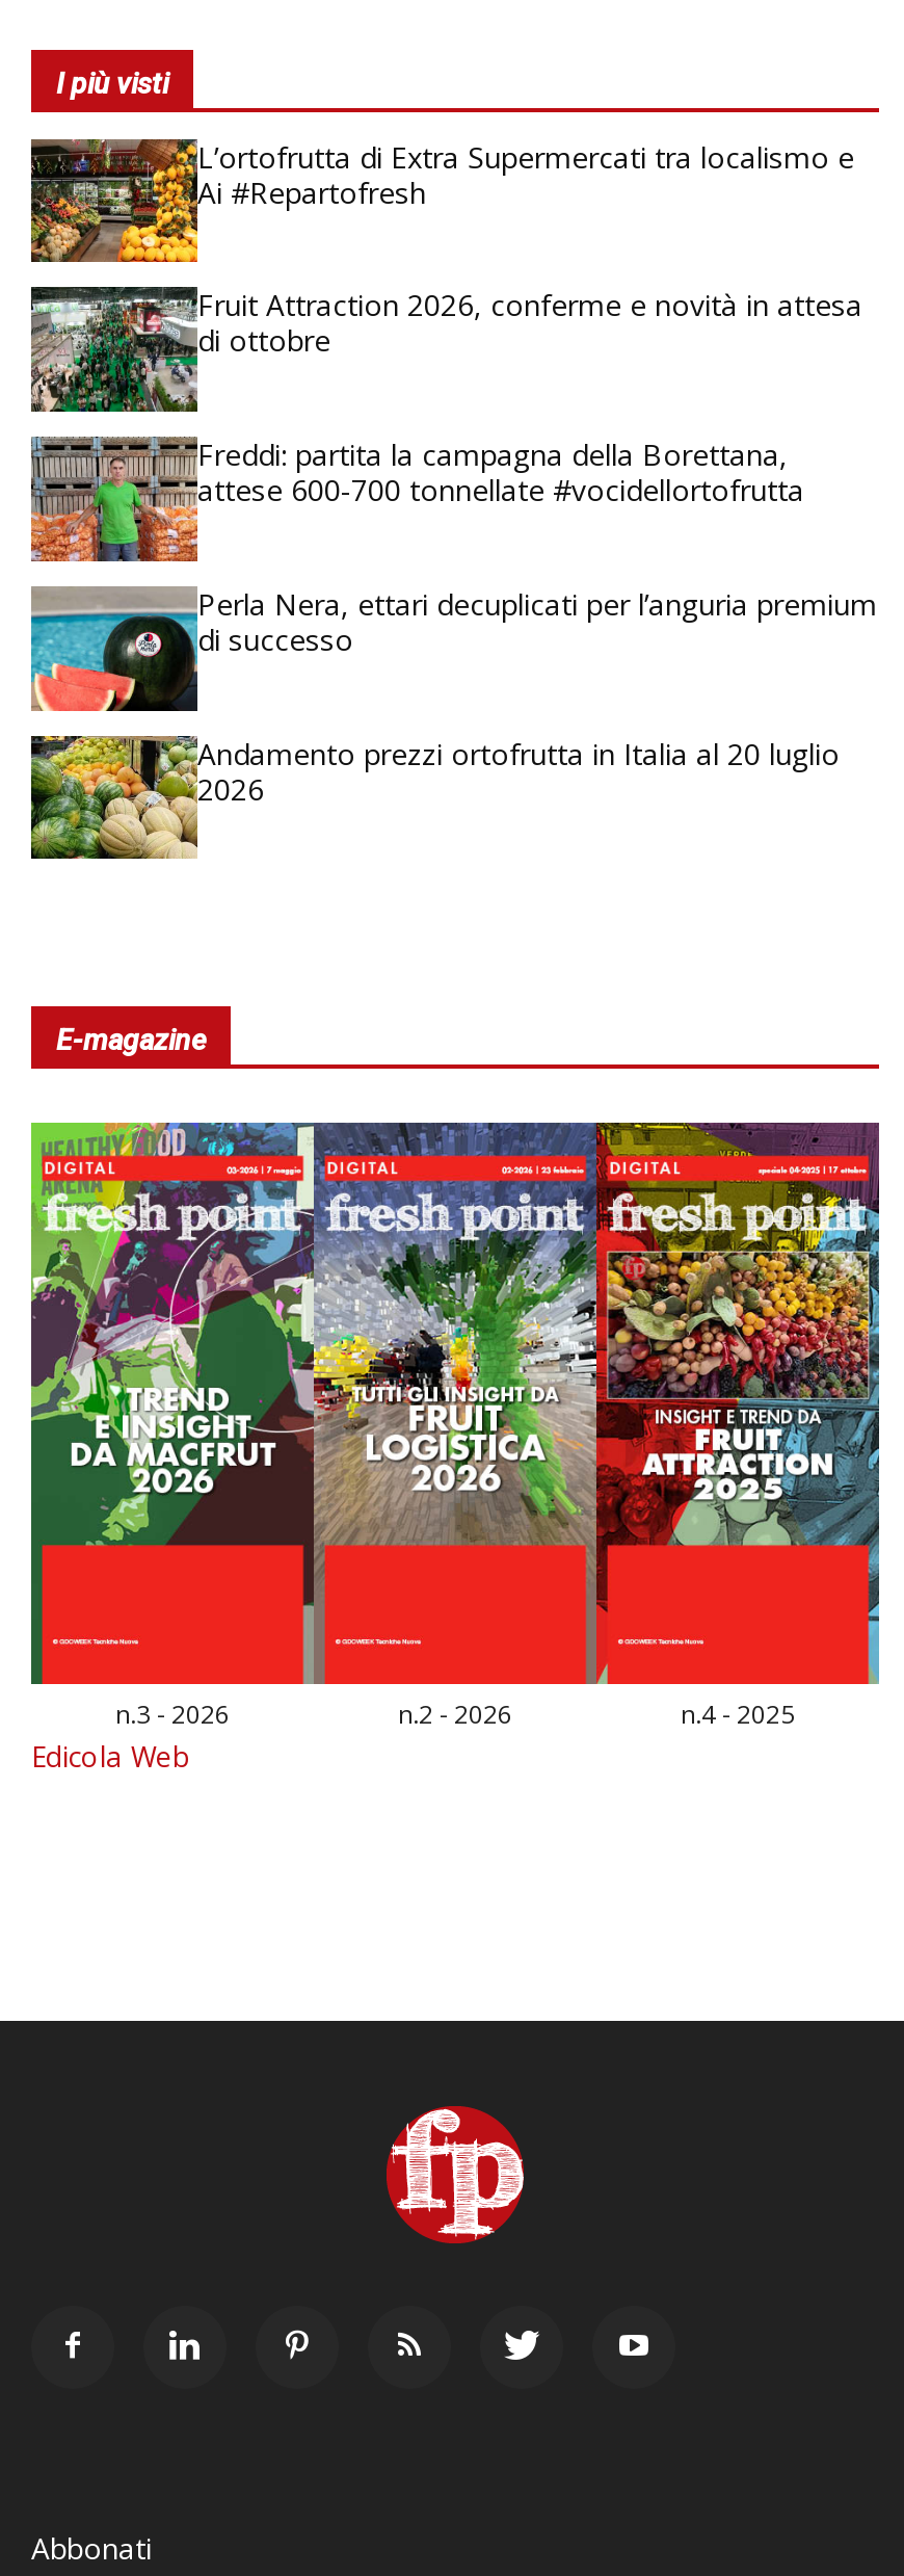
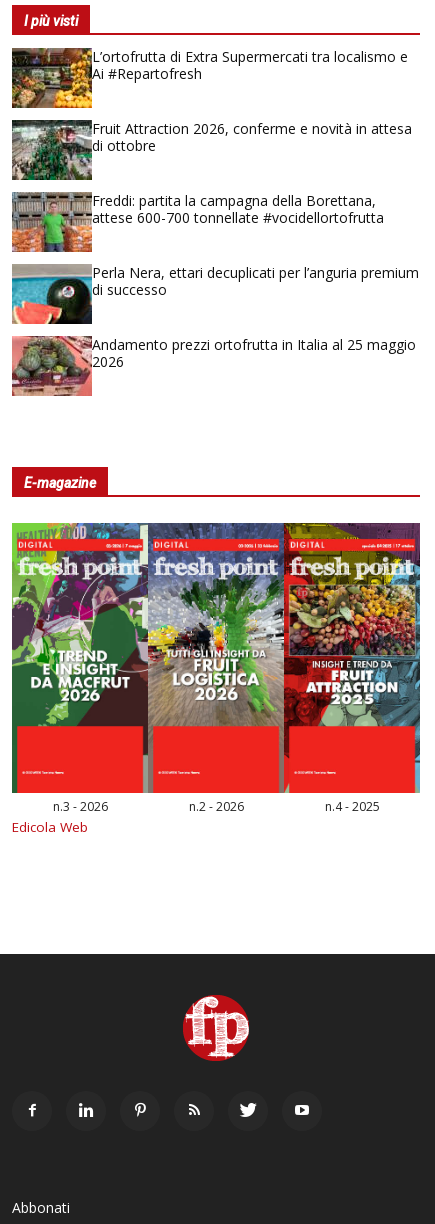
[29,734,840,861] [image] | Andamento prezzi ortofrutta in Italia al 20 luglio -> [11,335,416,397] [image] | Andamento prezzi ortofrutta in Italia al 25 maggio

